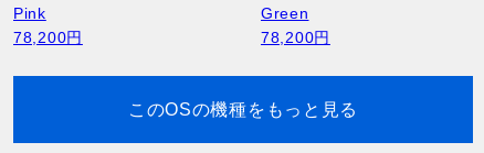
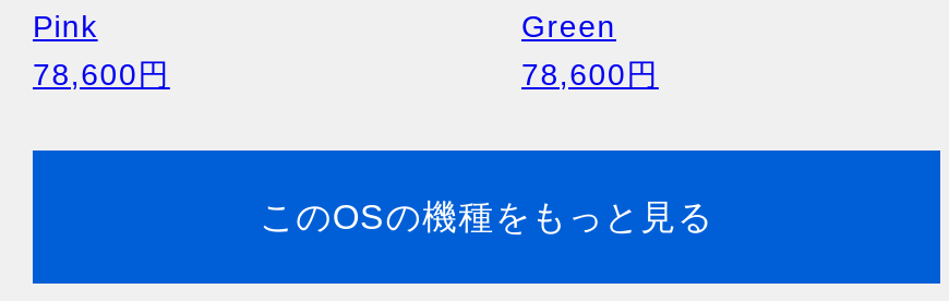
[13,29,83,46] 78,200円 -> [33,57,170,92] 78,600円
[261,29,330,46] 78,200円 -> [521,57,659,92] 78,600円

